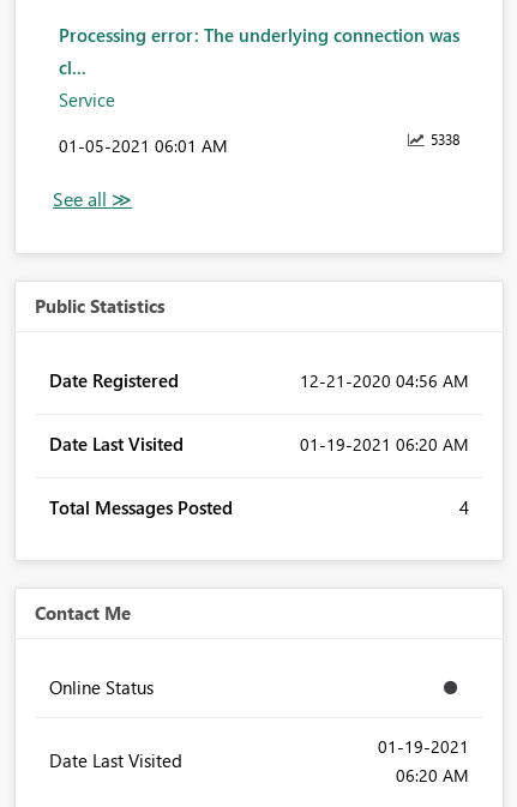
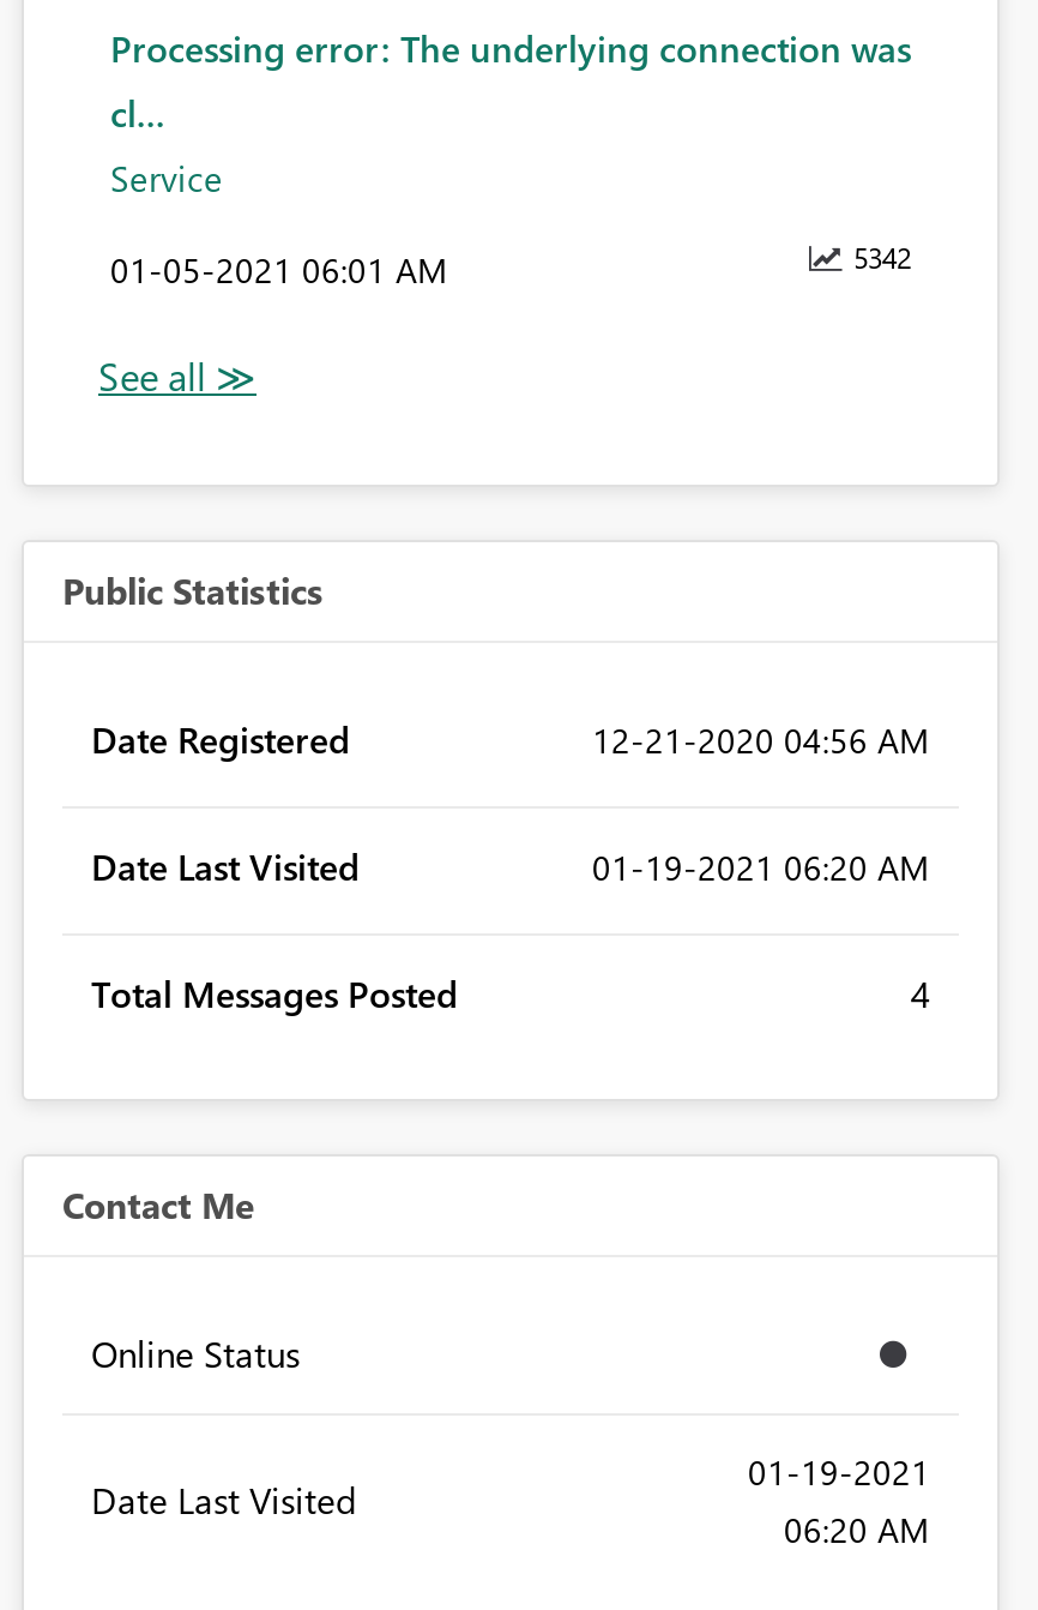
[427,130,459,149] 5338 -> [846,239,911,277] 5342

